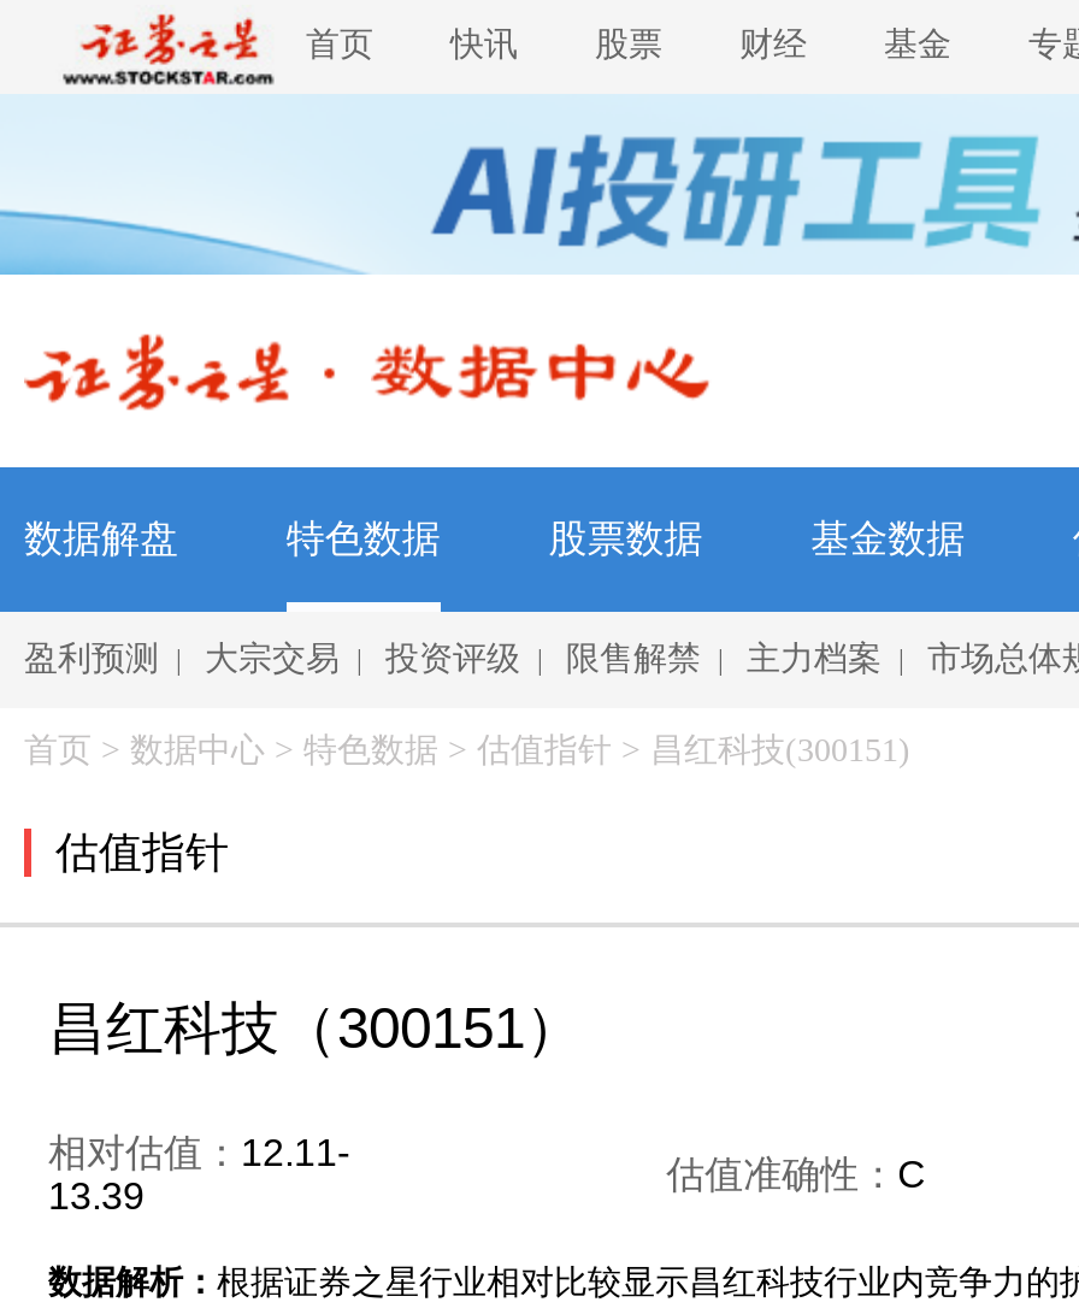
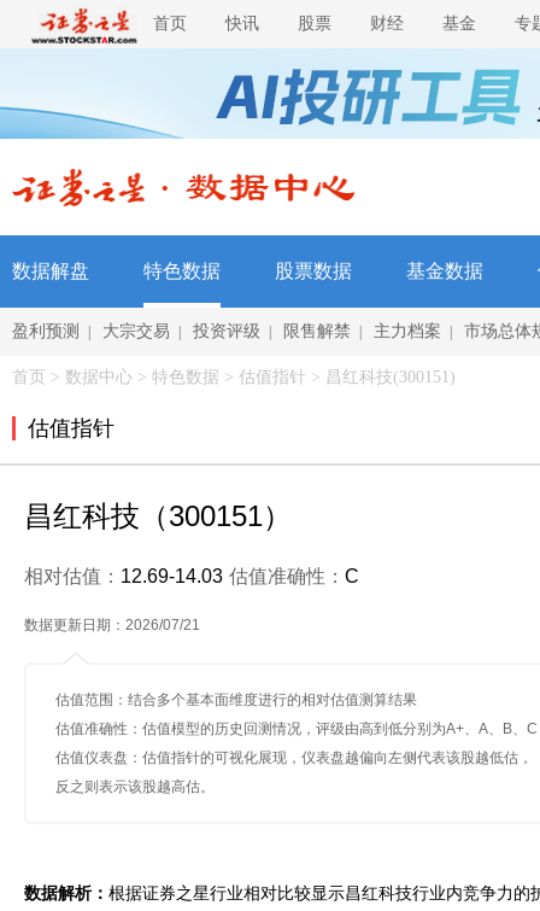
[48,1132,349,1216] 相对估值：12.11- | 13.39 -> [24,566,359,633] 相对估值：12.69-14.03 估值准确性：C | 数据更新日期：2026/07/21
[666,1154,927,1195] 估值准确性：C -> [55,691,538,795] 估值范围：结合多个基本面维度进行的相对估值测算结果 | 估值准确性：估值模型的历史回测情况，评级由高到低分别为A+、A、B、C | 估值仪表盘：估值指针的可视化展现，仪表盘越偏向左侧代表该股越低估， | 反之则表示该股越高估。

